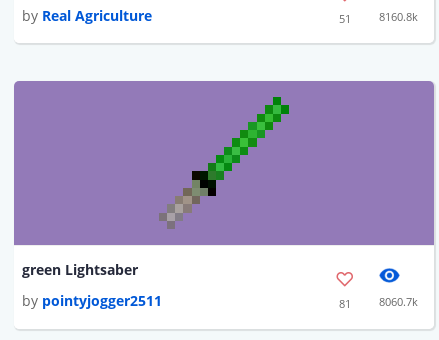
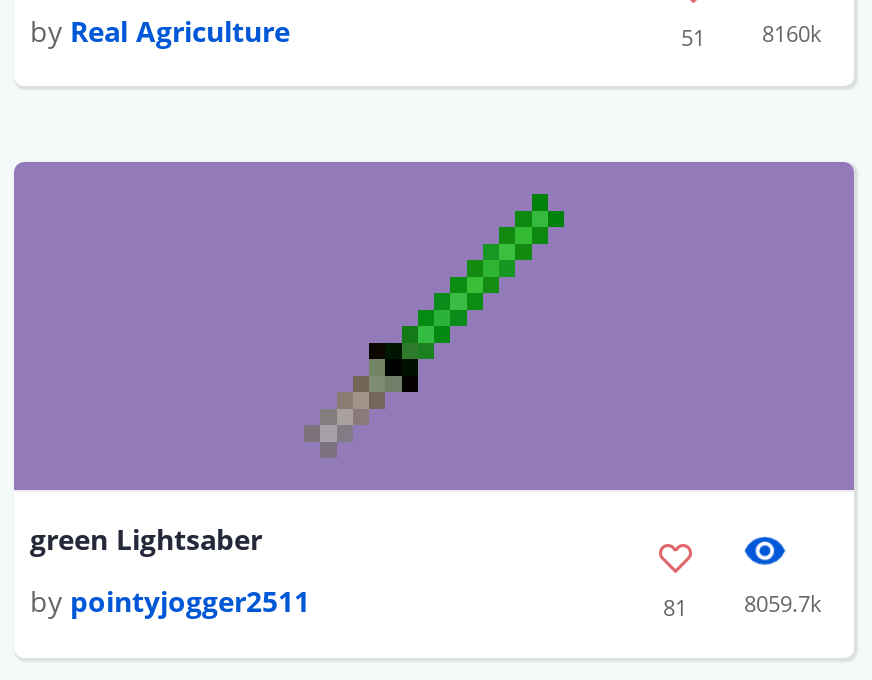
[338,9,418,26] 51 8160.8k -> [681,18,822,52] 51 8160k
[338,294,418,311] 81 8060.7k -> [663,589,822,623] 81 8059.7k

